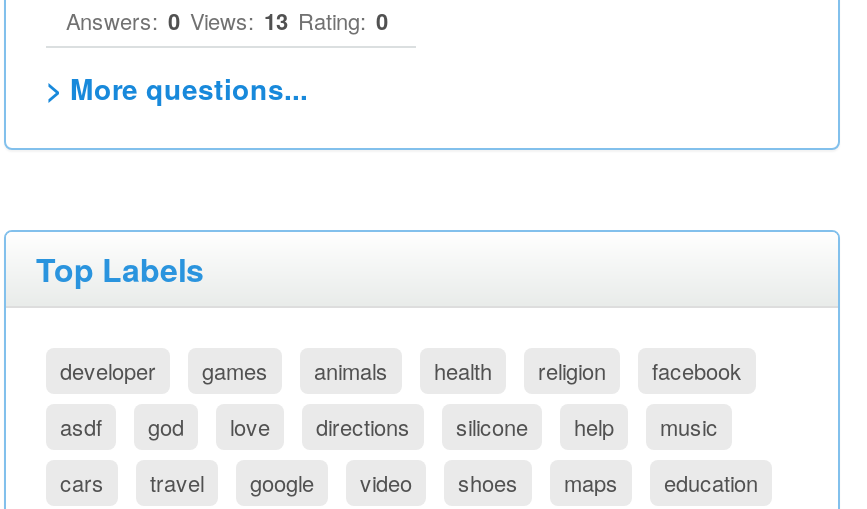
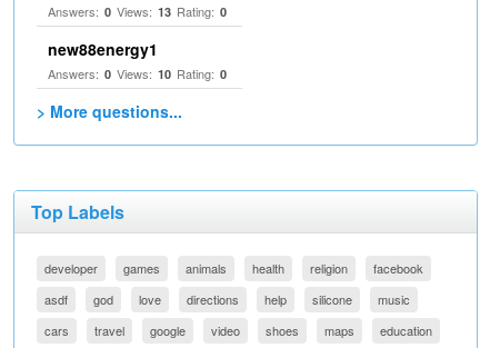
none -> [48,38,227,82] new88energy1 | Answers: 0 Views: 10 Rating: 0
moved [456,410,528,442] -> [312,290,352,308]: silicone

